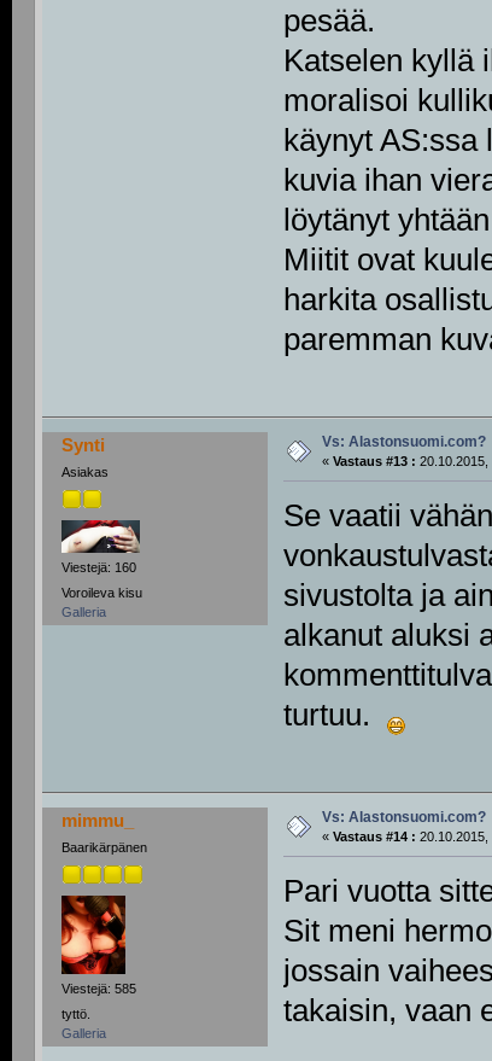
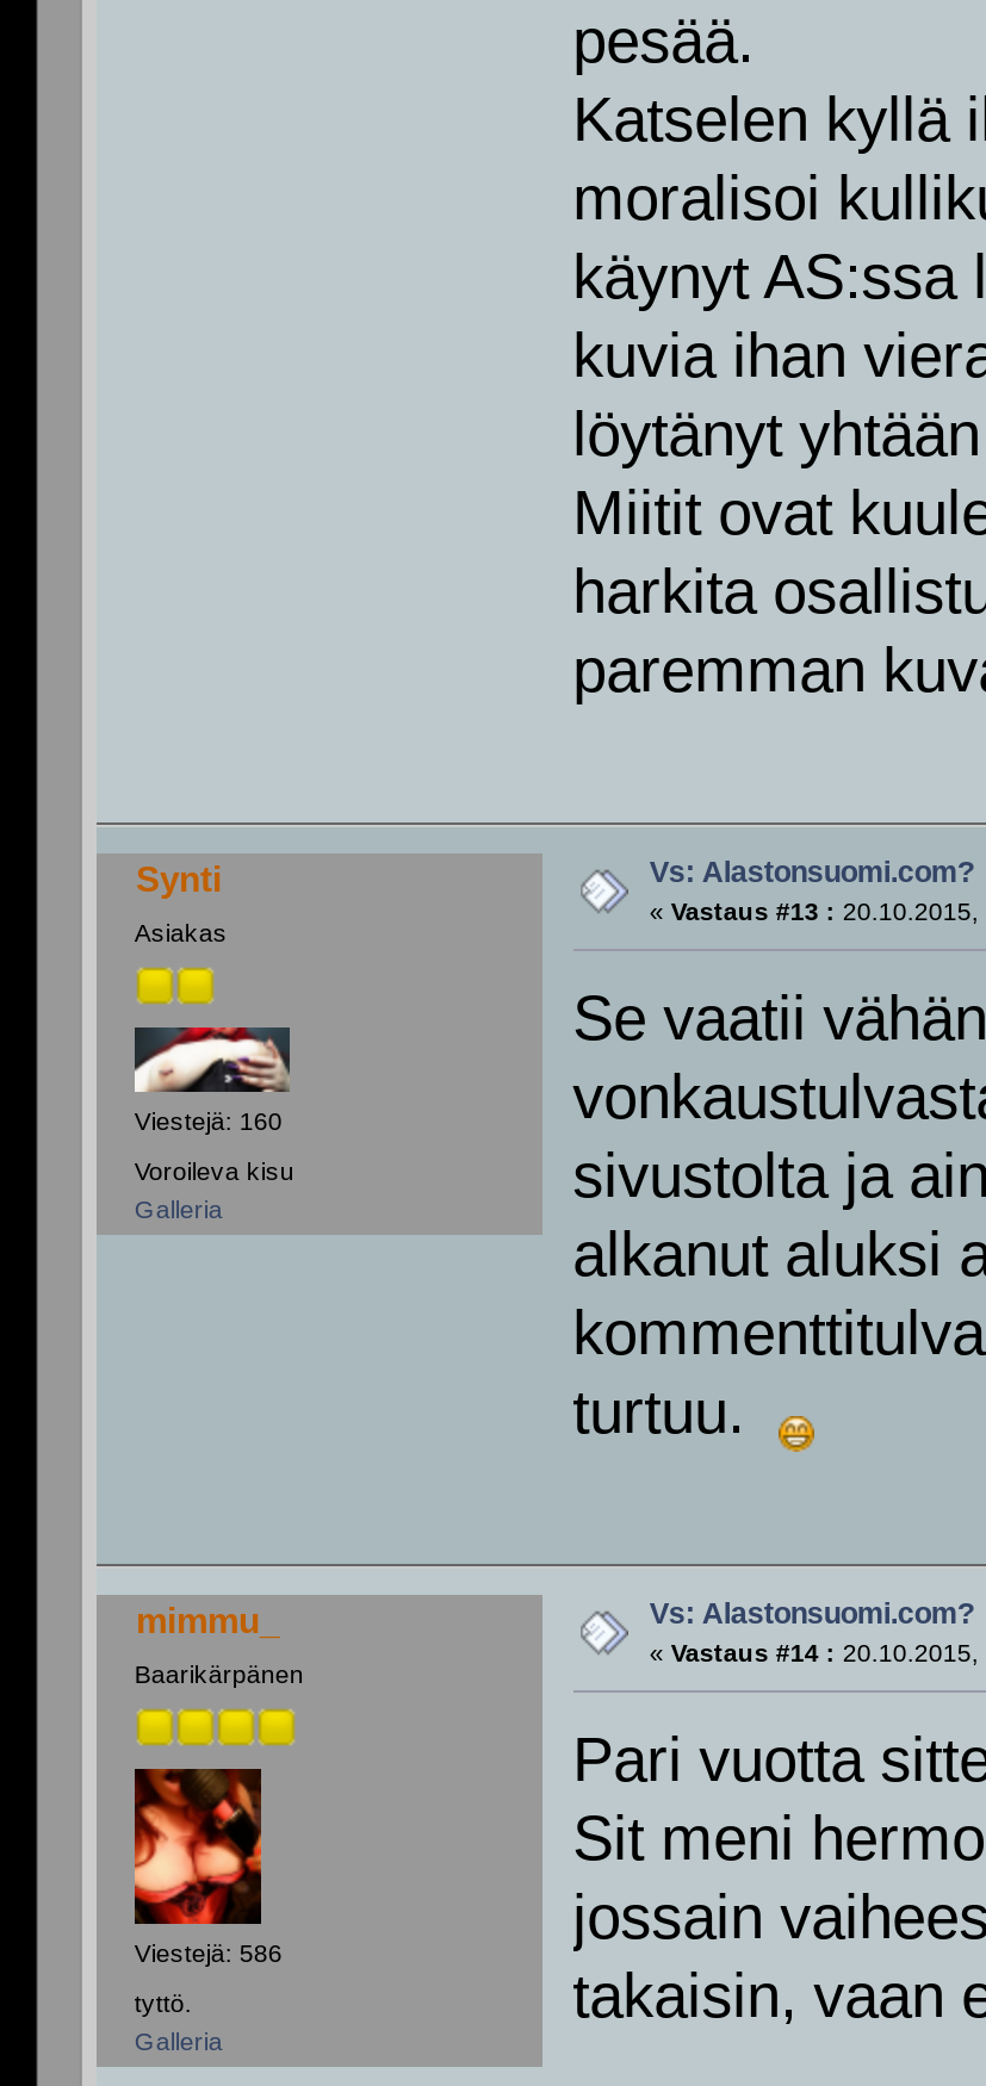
[61,981,136,996] Viestejä: 585 -> [134,1938,282,1967] Viestejä: 586

